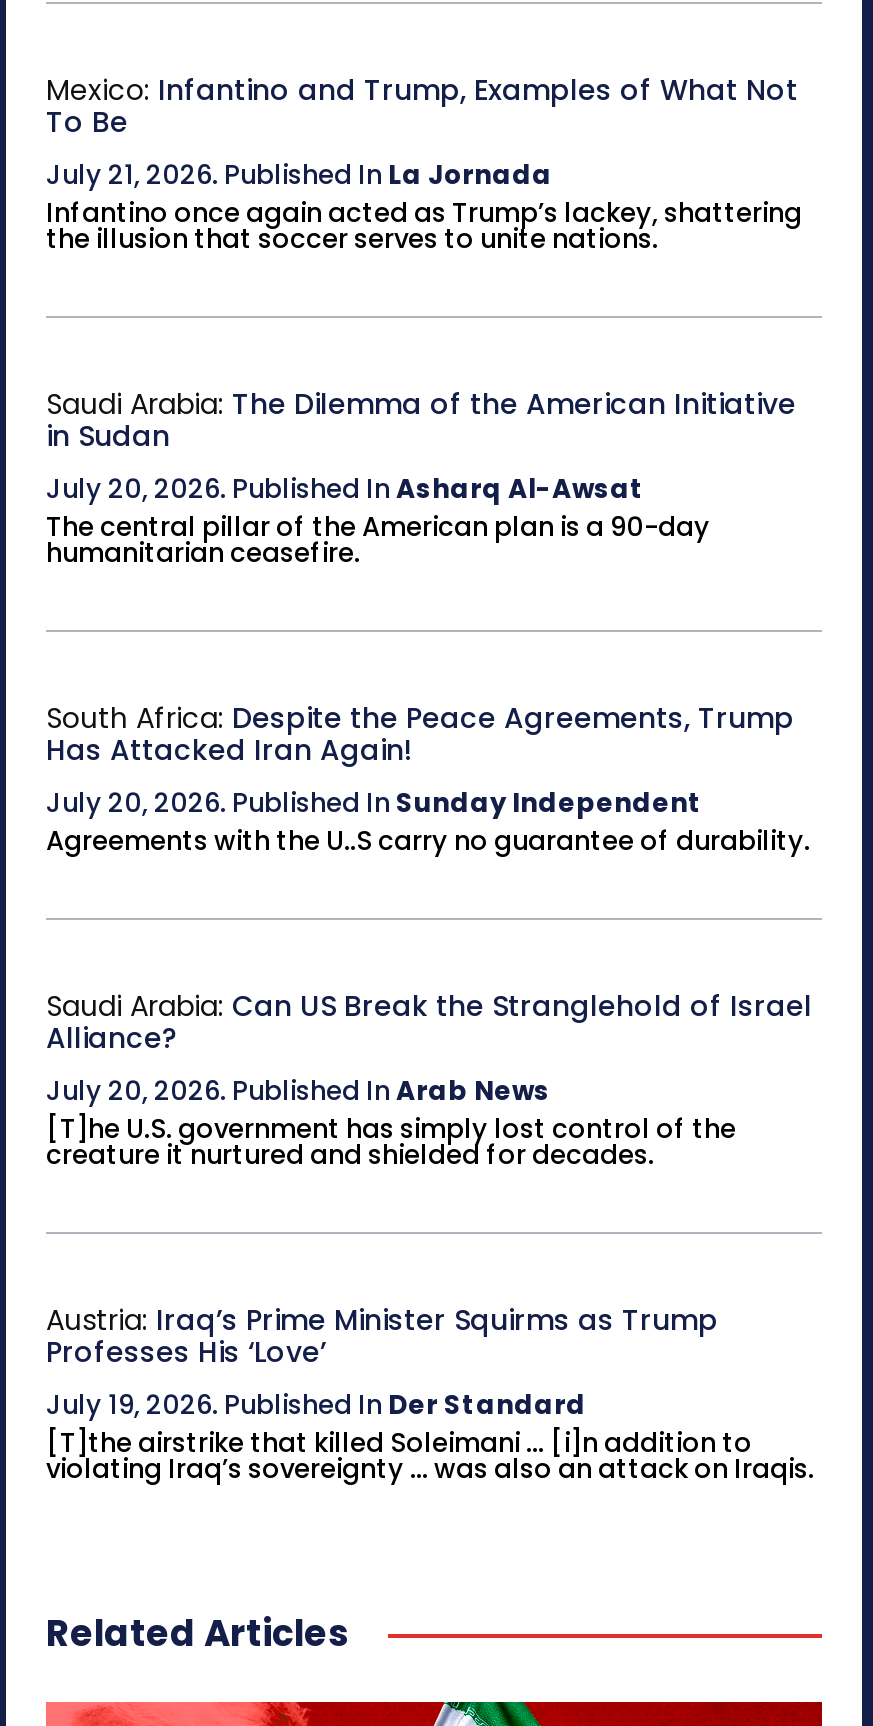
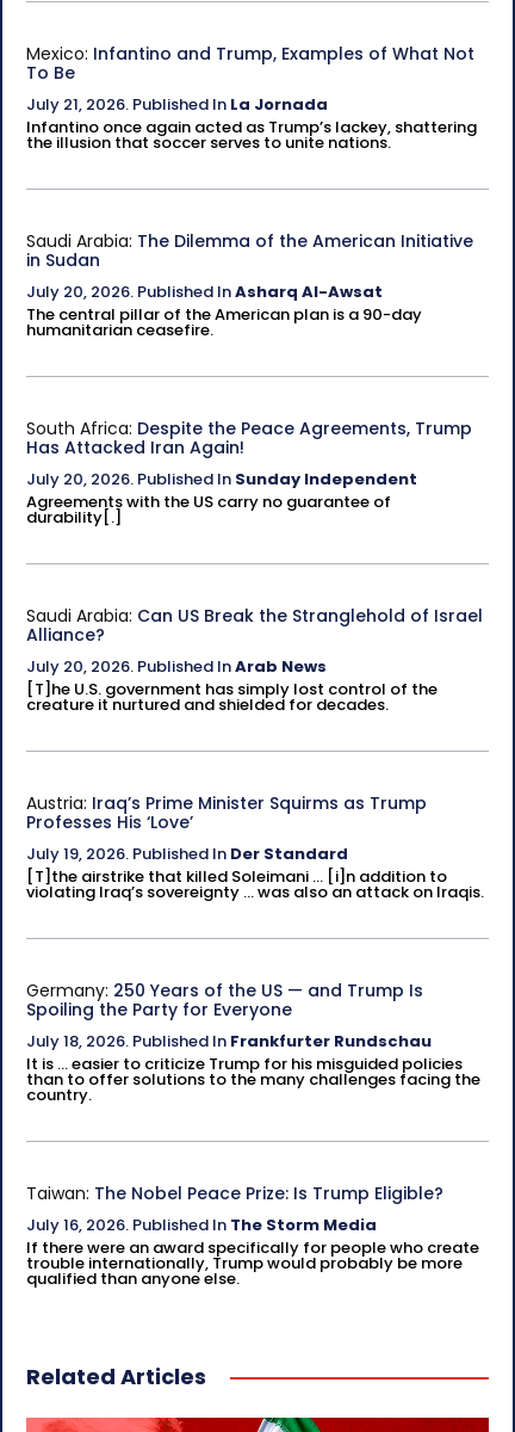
[46,822,810,860] Agreements with the U..S carry no guarantee of durability. -> [26,490,391,529] Agreements with the US carry no guarantee of | durability[.]
none -> [26,979,480,1106] Germany: 250 Years of the US — and Trump Is | Spoiling the Party for Everyone | July 18, 2026. Published In Frankfurter Rundschau | It is ... easier to criticize Trump for his misguided policies | than to offer solutions to the many challenges facing the | country.
none -> [26,1181,479,1290] Taiwan: The Nobel Peace Prize: Is Trump Eligible? | July 16, 2026. Published In The Storm Media | If there were an award specifically for people who create | trouble internationally, Trump would probably be more | qualified than anyone else.

